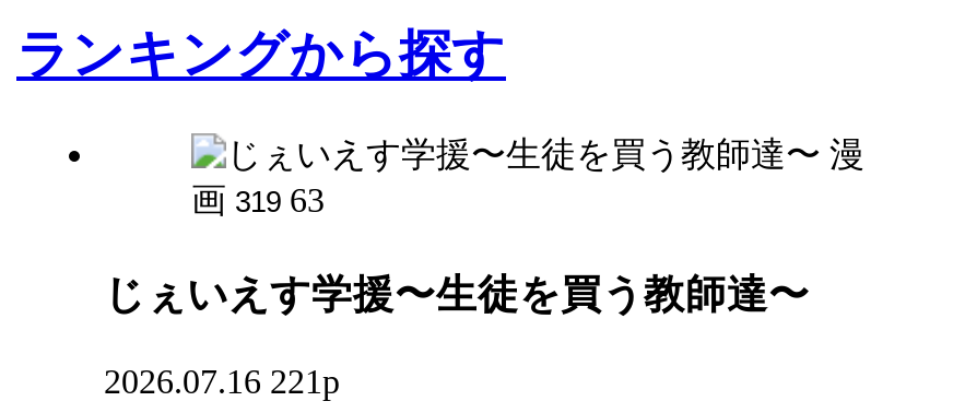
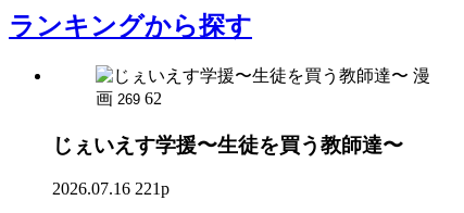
[191,181,325,219] 画 319 63 -> [96,89,162,108] 画 269 62

